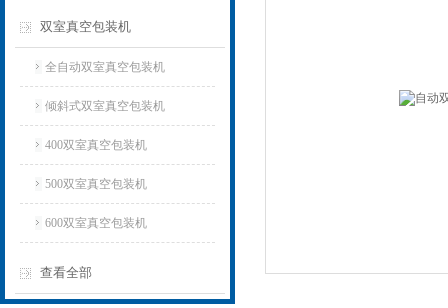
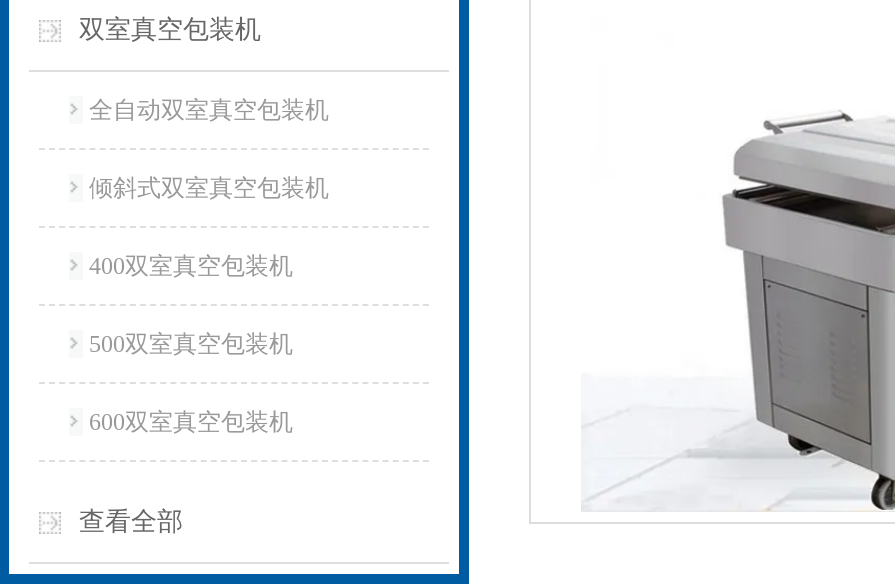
none -> [667,112,889,512] [image]

